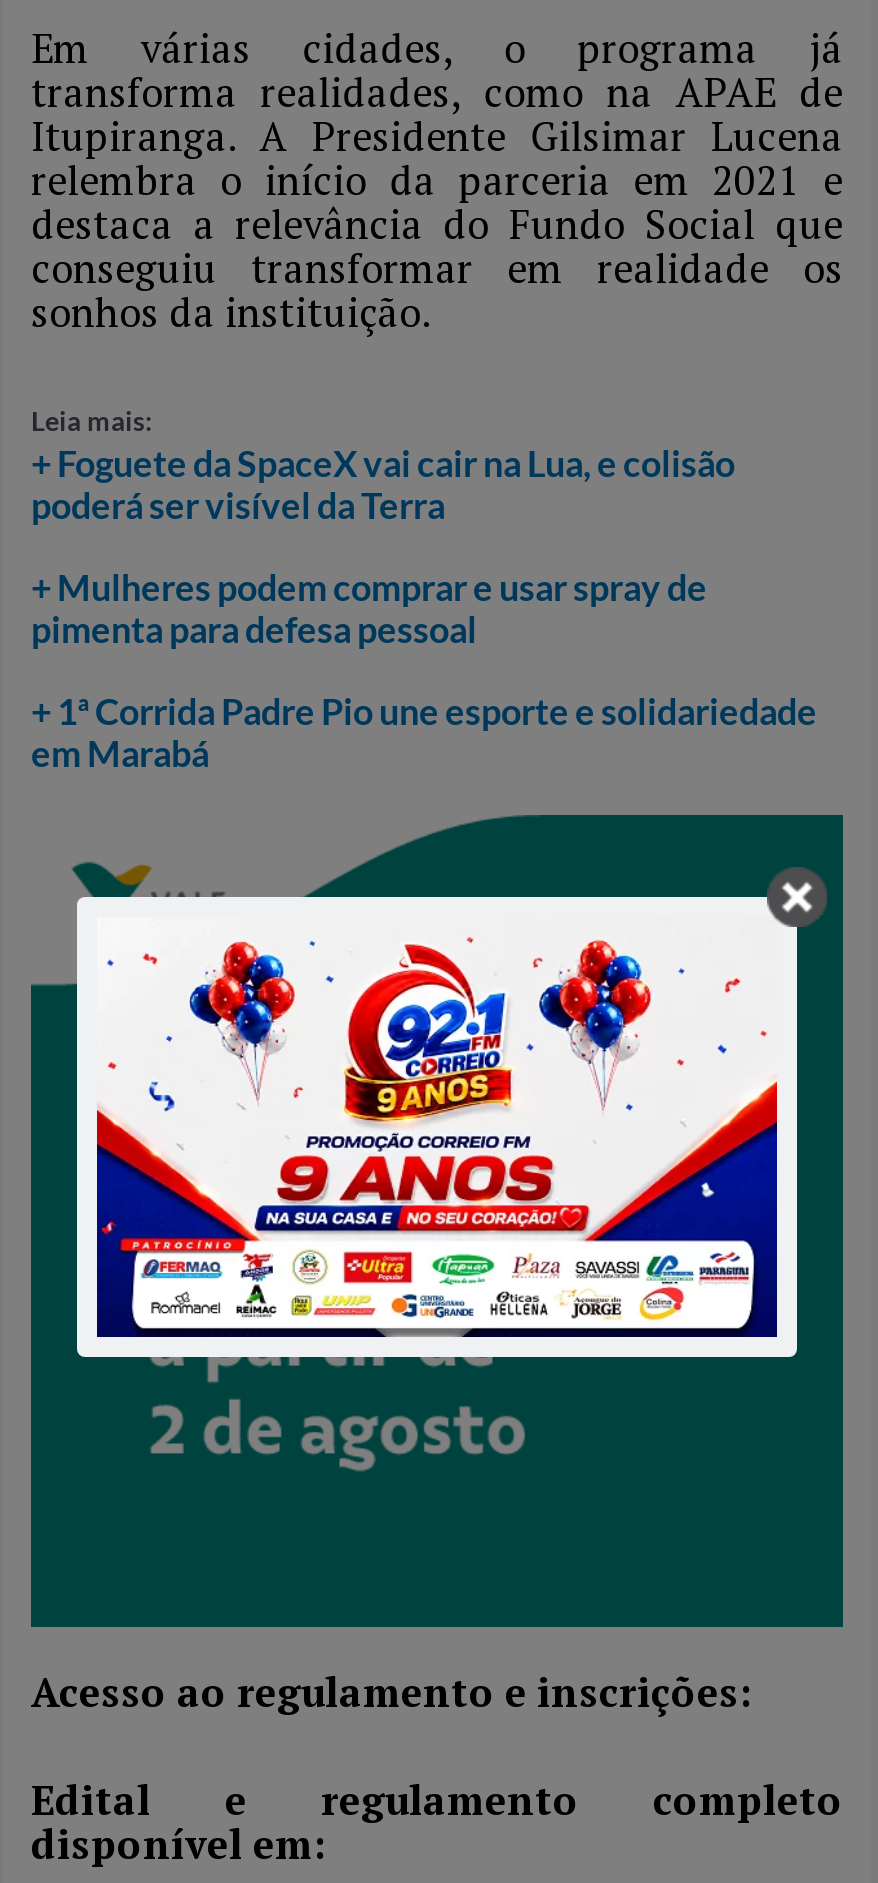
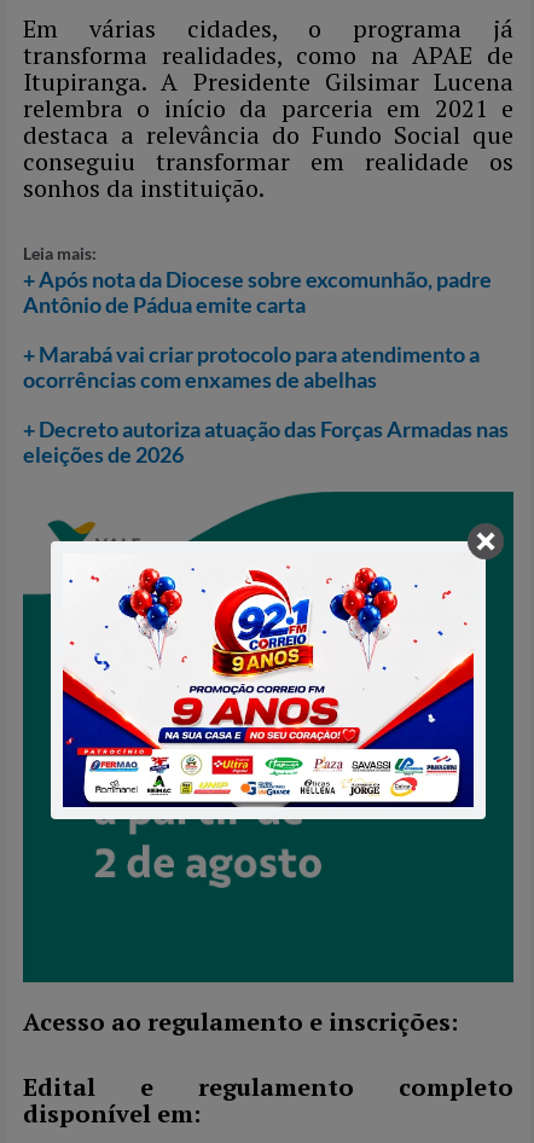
[31,441,735,527] + Foguete da SpaceX vai cair na Lua, e colisão | poderá ser visível da Terra -> [23,266,492,318] + Após nota da Diocese sobre excomunhão, padre | Antônio de Pádua emite carta
[31,565,707,651] + Mulheres podem comprar e usar spray de | pimenta para defesa pessoal -> [23,341,480,393] + Marabá vai criar protocolo para atendimento a | ocorrências com enxames de abelhas
[31,689,817,775] + 1ª Corrida Padre Pio une esporte e solidariedade | em Marabá -> [23,416,509,468] + Decreto autoriza atuação das Forças Armadas nas | eleições de 2026

